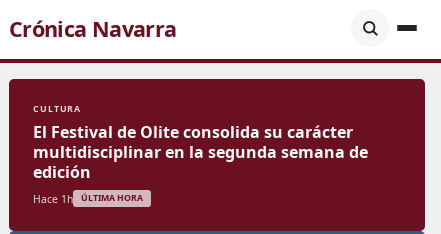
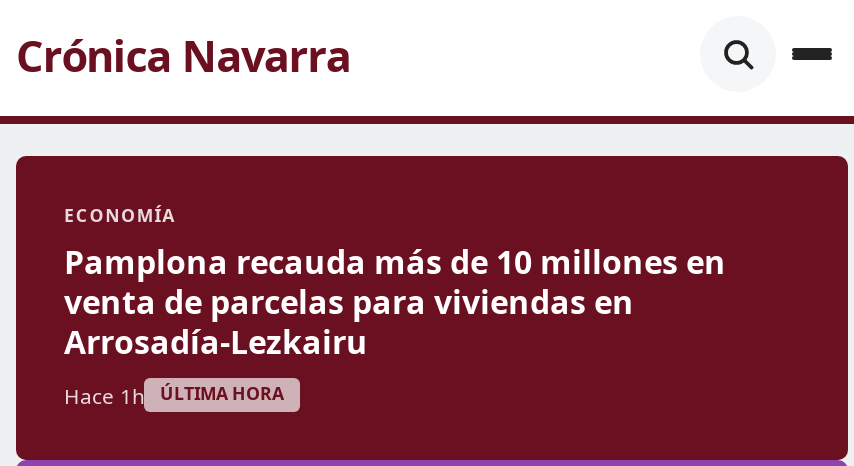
[33,103,368,183] CULTURA | El Festival de Olite consolida su carácter | multidisciplinar en la segunda semana de | edición -> [64,204,726,364] ECONOMÍA | Pamplona recauda más de 10 millones en | venta de parcelas para viviendas en | Arrosadía-Lezkairu

